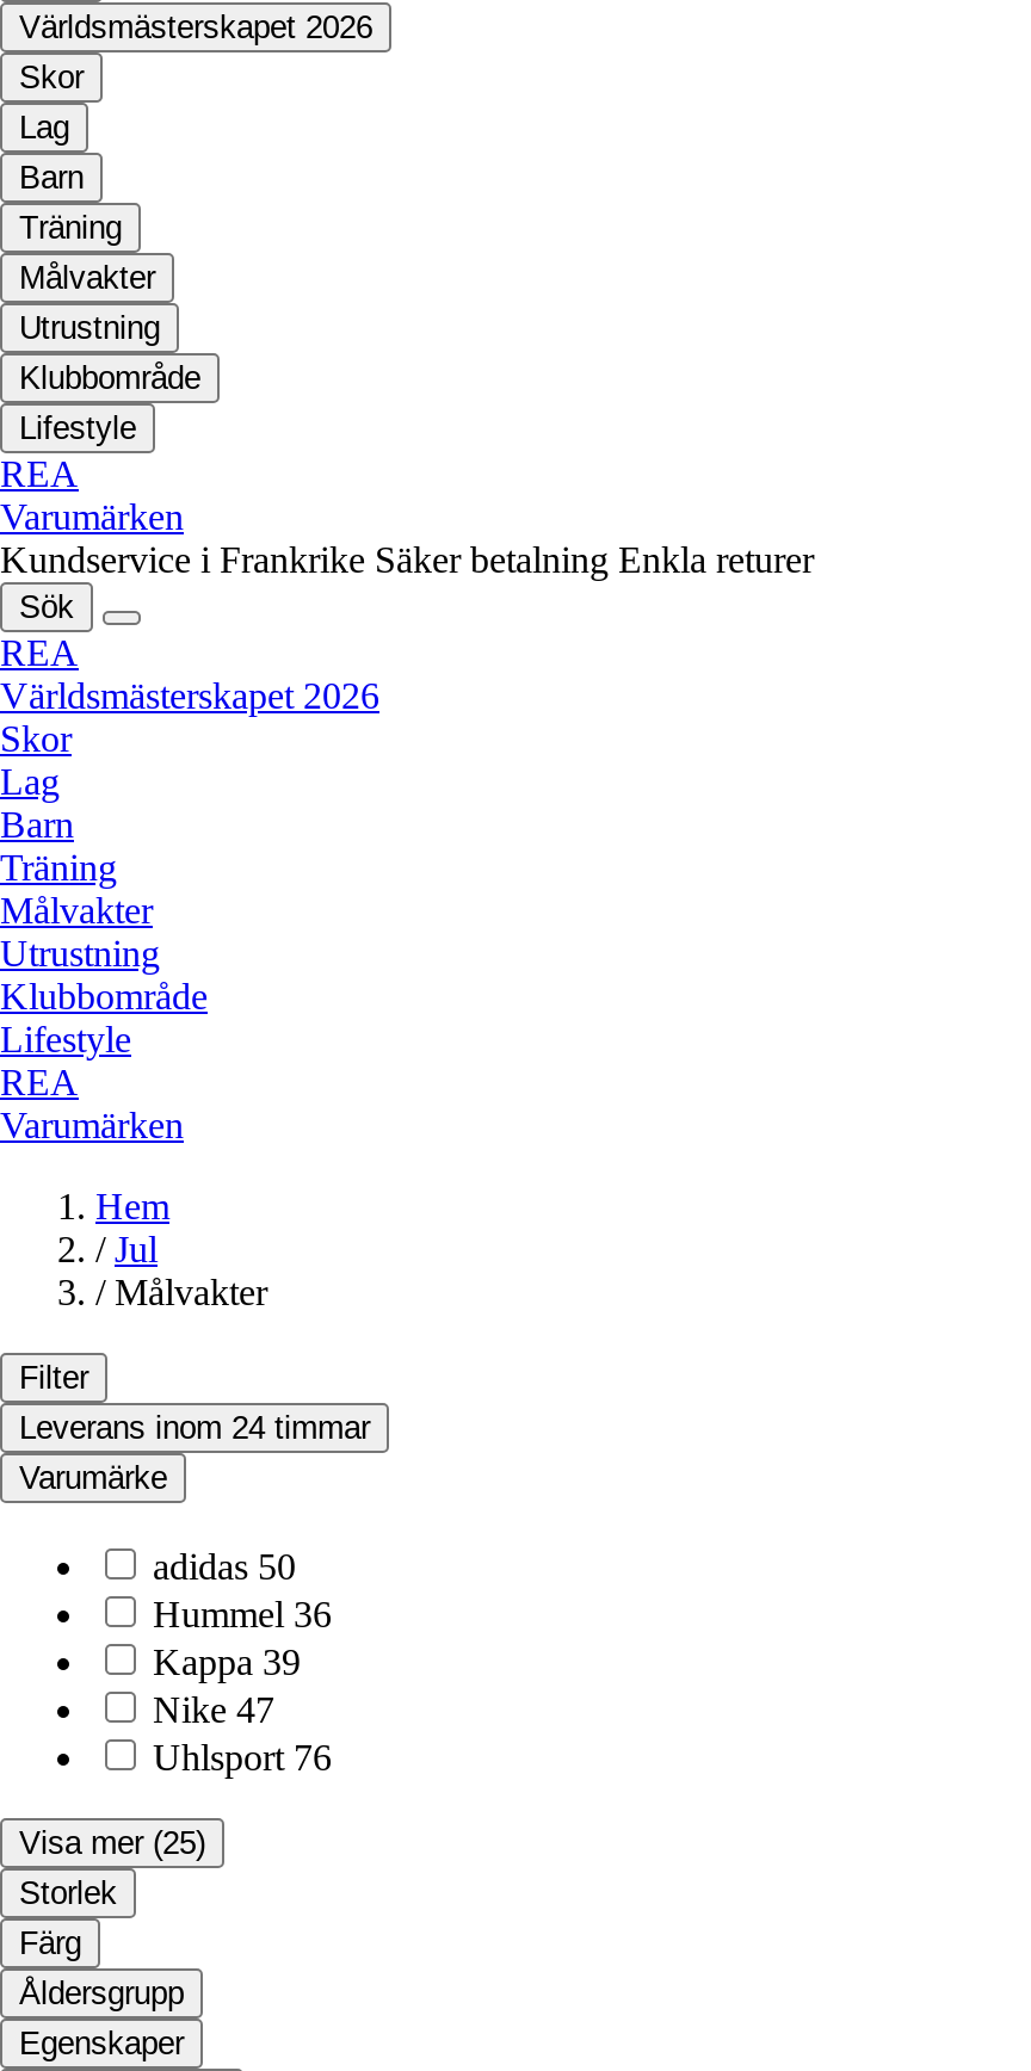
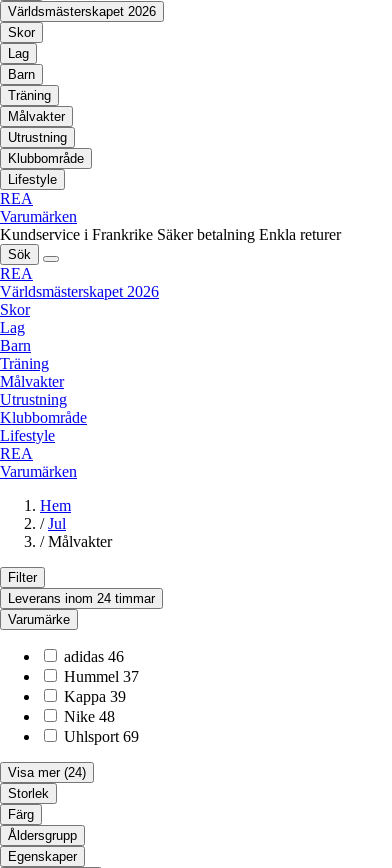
[153,1547,296,1588] adidas 50 -> [64,648,124,665] adidas 46
[153,1595,332,1636] Hummel 36 -> [64,668,139,685] Hummel 37
[153,1690,274,1731] Nike 47 -> [64,708,115,725] Nike 48
[153,1738,332,1779] Uhlsport 76 -> [64,728,139,745] Uhlsport 69
[19,1826,205,1862] Visa mer (25) -> [8,765,86,780] Visa mer (24)

